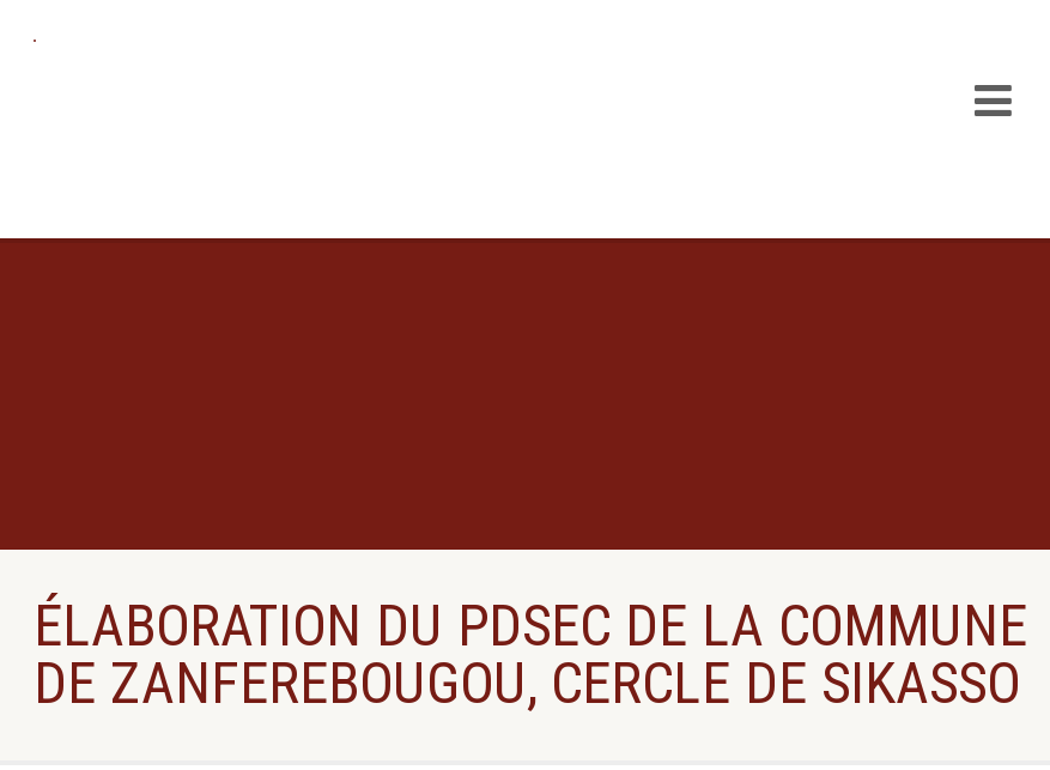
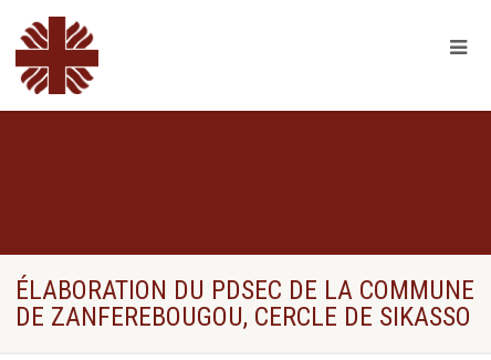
none -> [14,16,100,95] [image]

